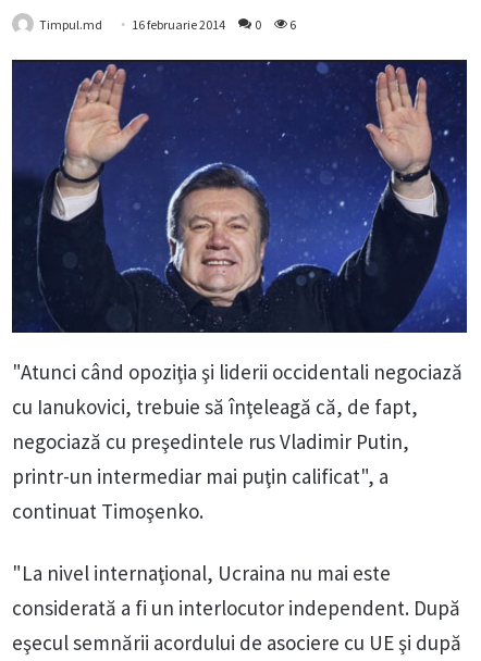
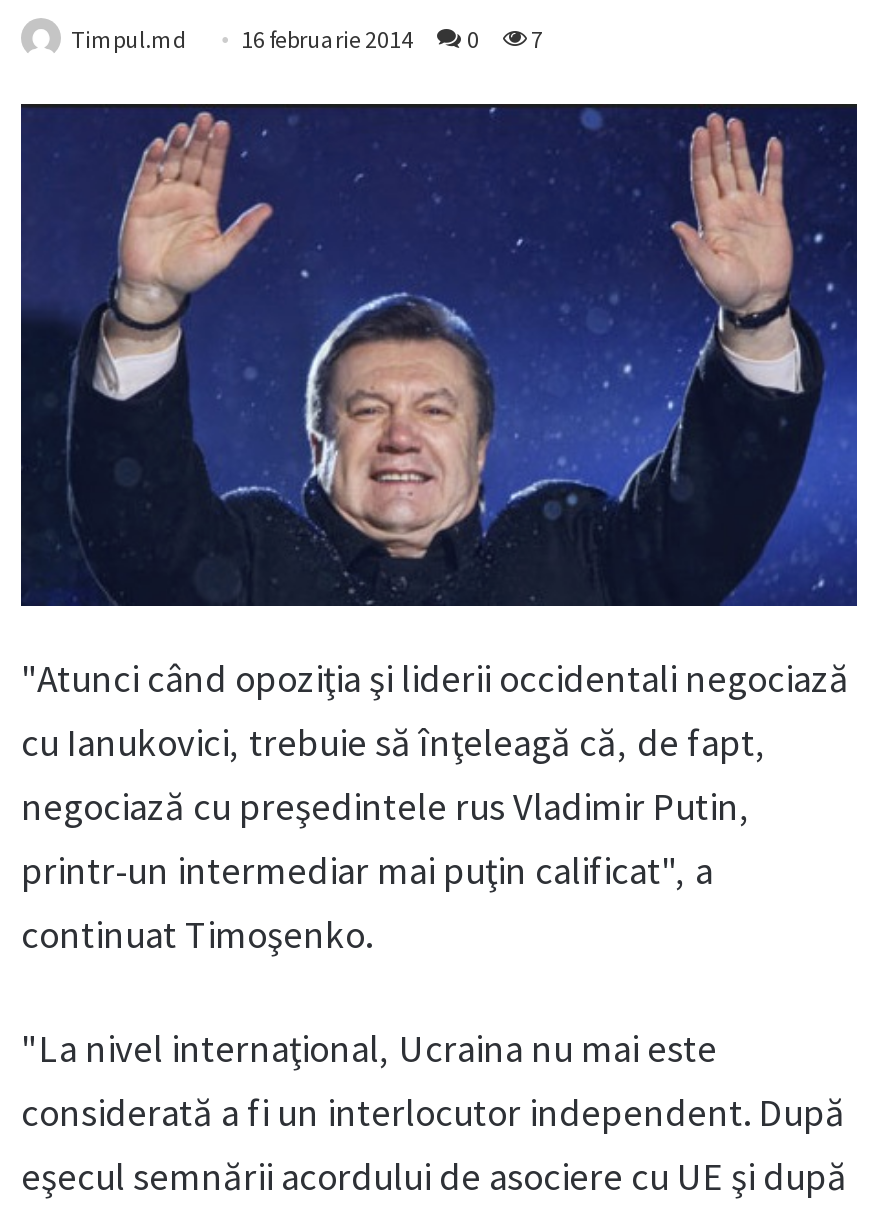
[39,17,296,33] Timpul.md 16 februarie 2014 0 6 -> [71,25,543,55] Timpul.md 16 februarie 2014 0 7

